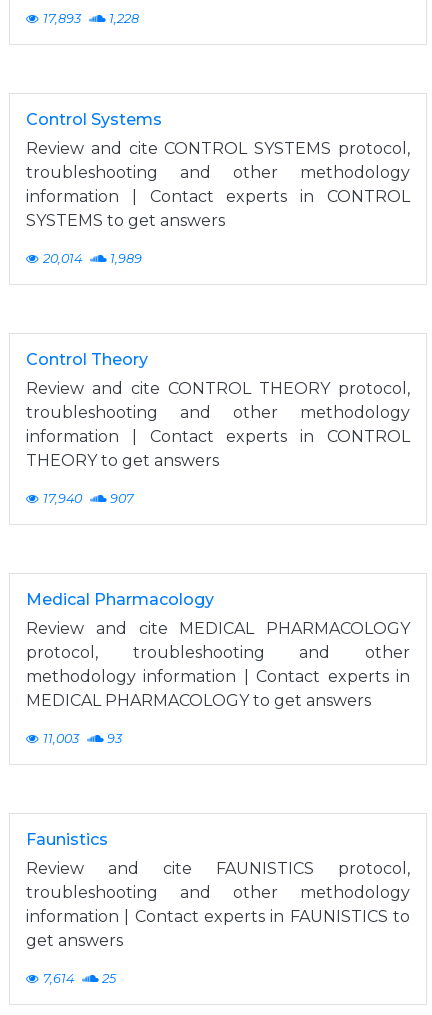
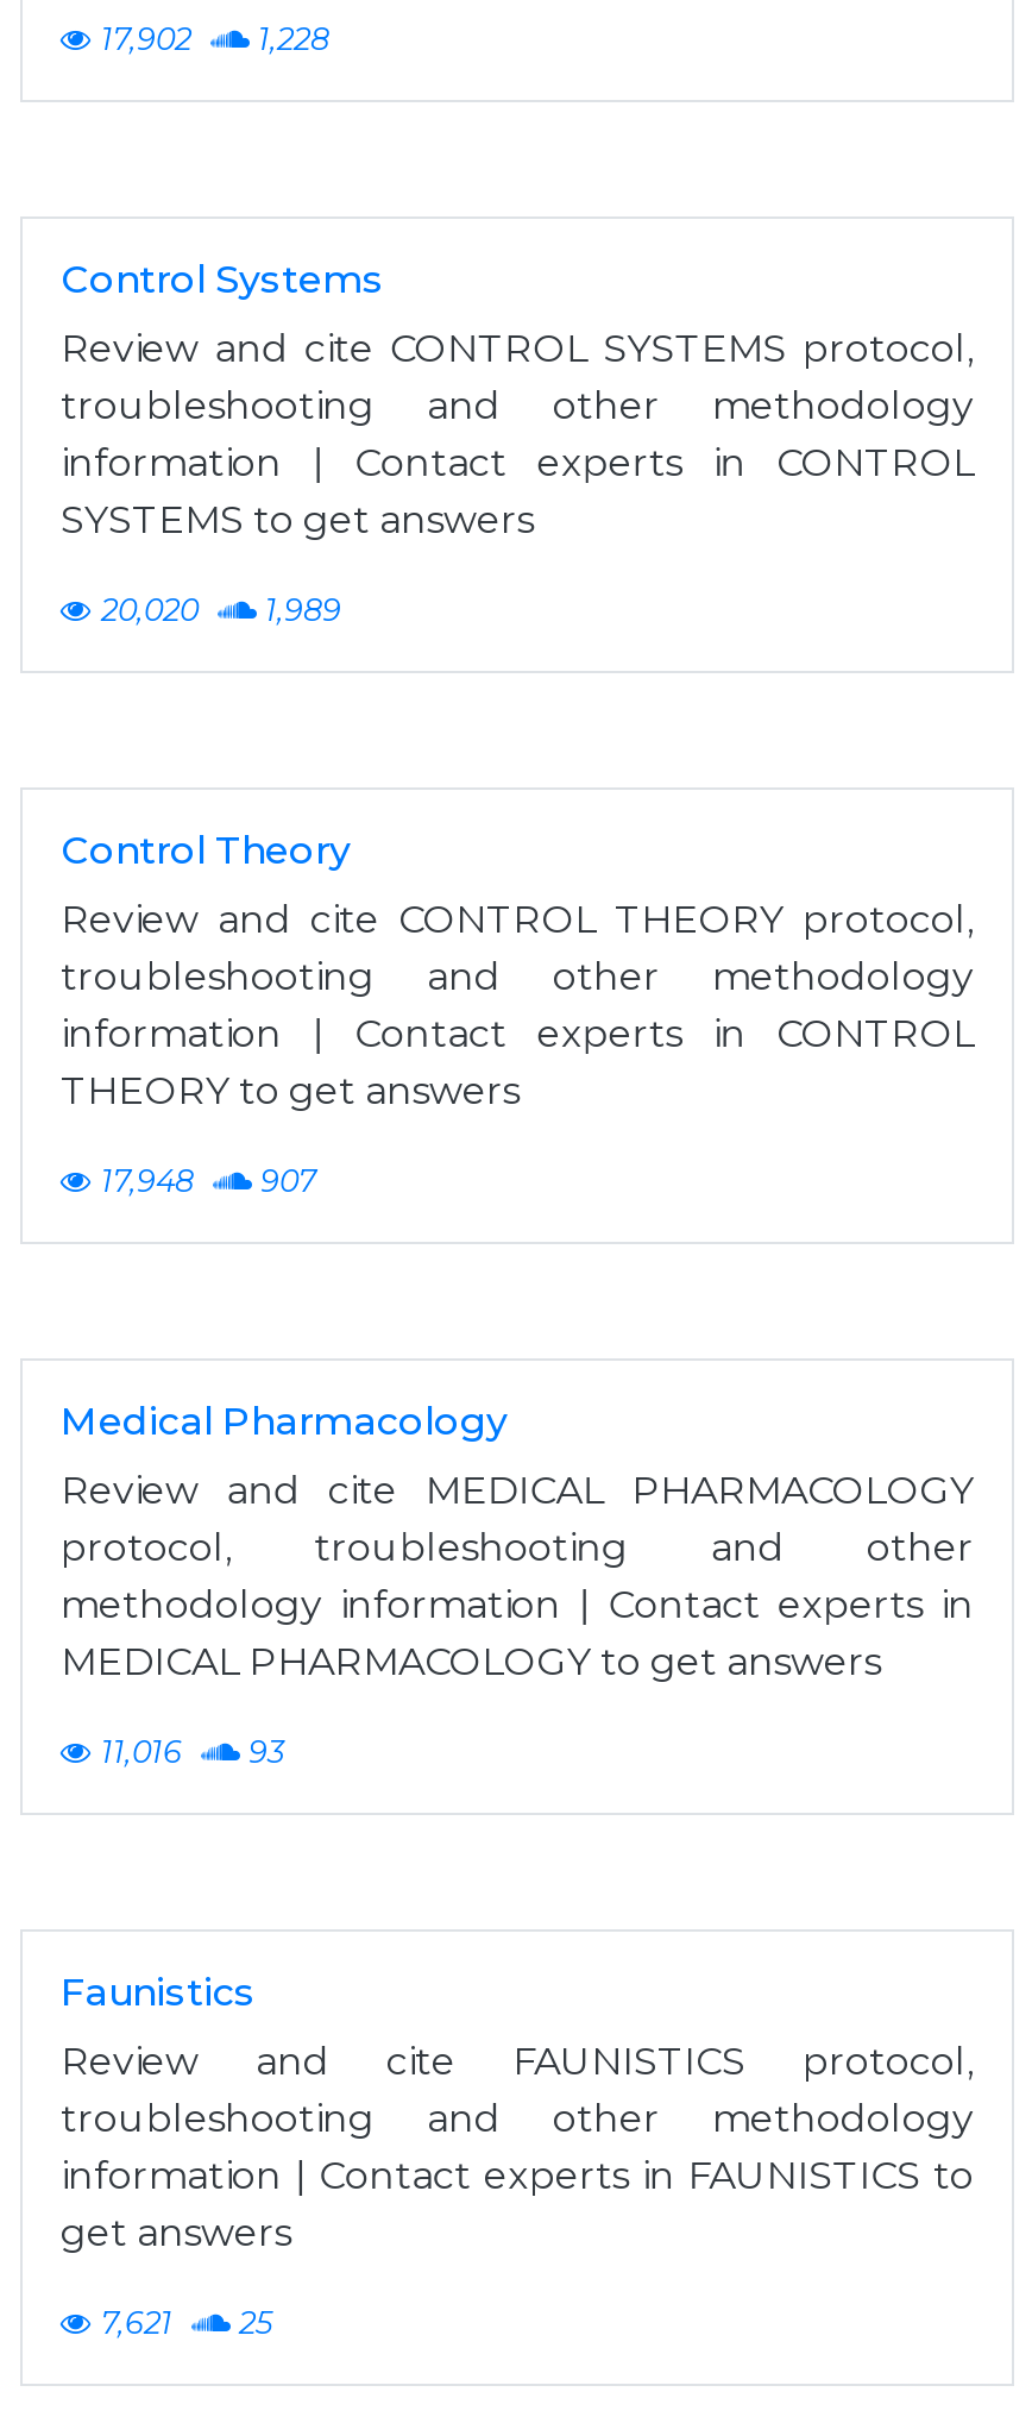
[43,11,139,26] 17,893 1,228 -> [101,21,329,56] 17,902 1,228
[43,251,142,266] 20,014 1,989 -> [101,592,341,627] 20,020 1,989
[43,491,134,506] 17,940 907 -> [101,1163,317,1198] 17,948 907
[43,731,122,746] 11,003 93 -> [101,1734,284,1769] 11,016 93
[43,971,116,986] 7,614 25 -> [101,2304,272,2340] 7,621 25

